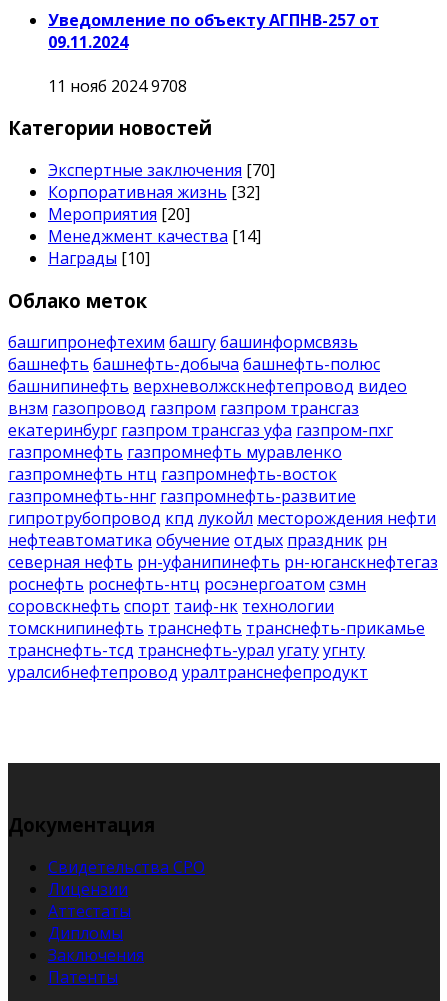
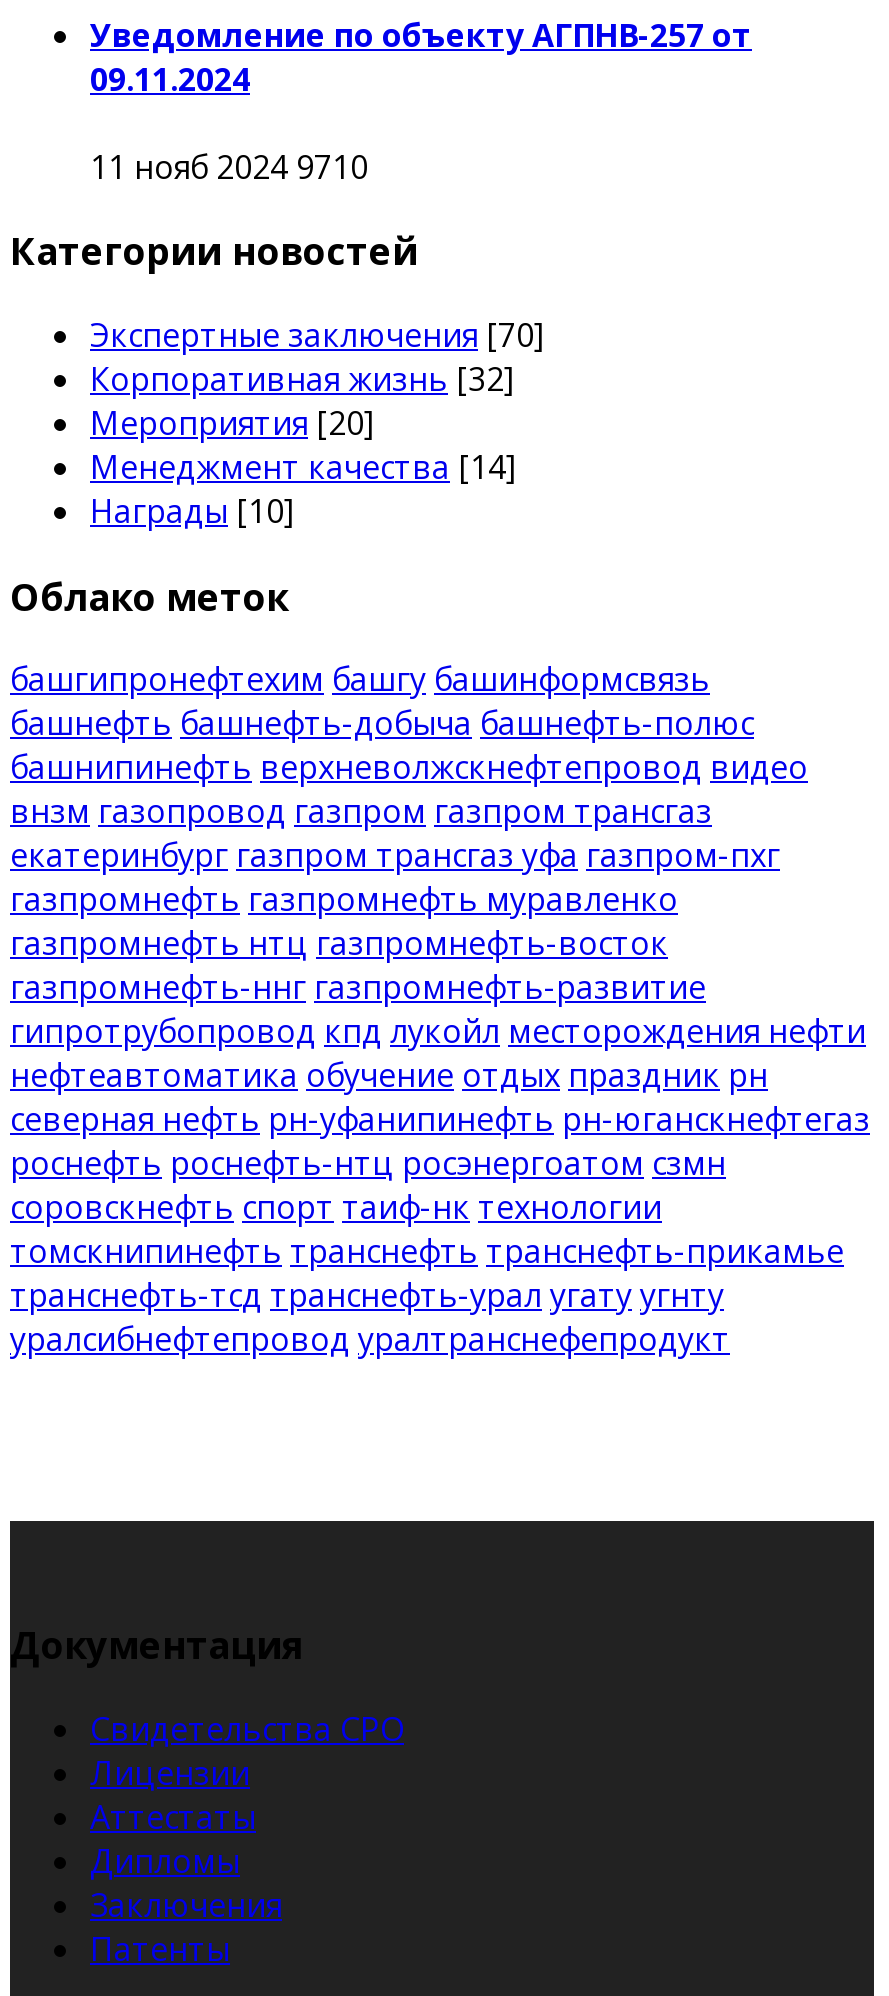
[48,75,187,97] 11 нояб 2024 9708 -> [90,144,368,188] 11 нояб 2024 9710

